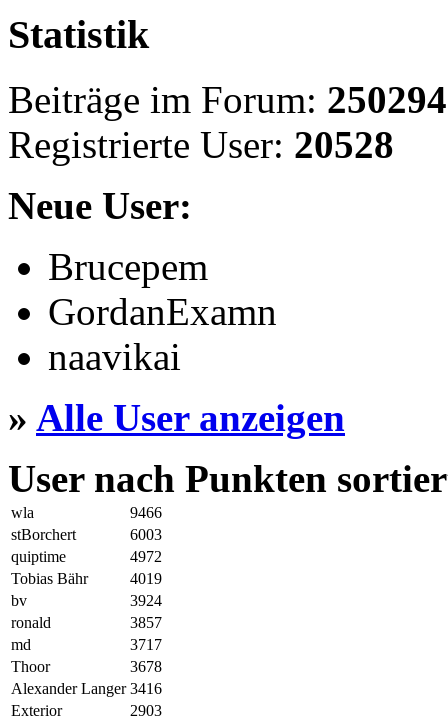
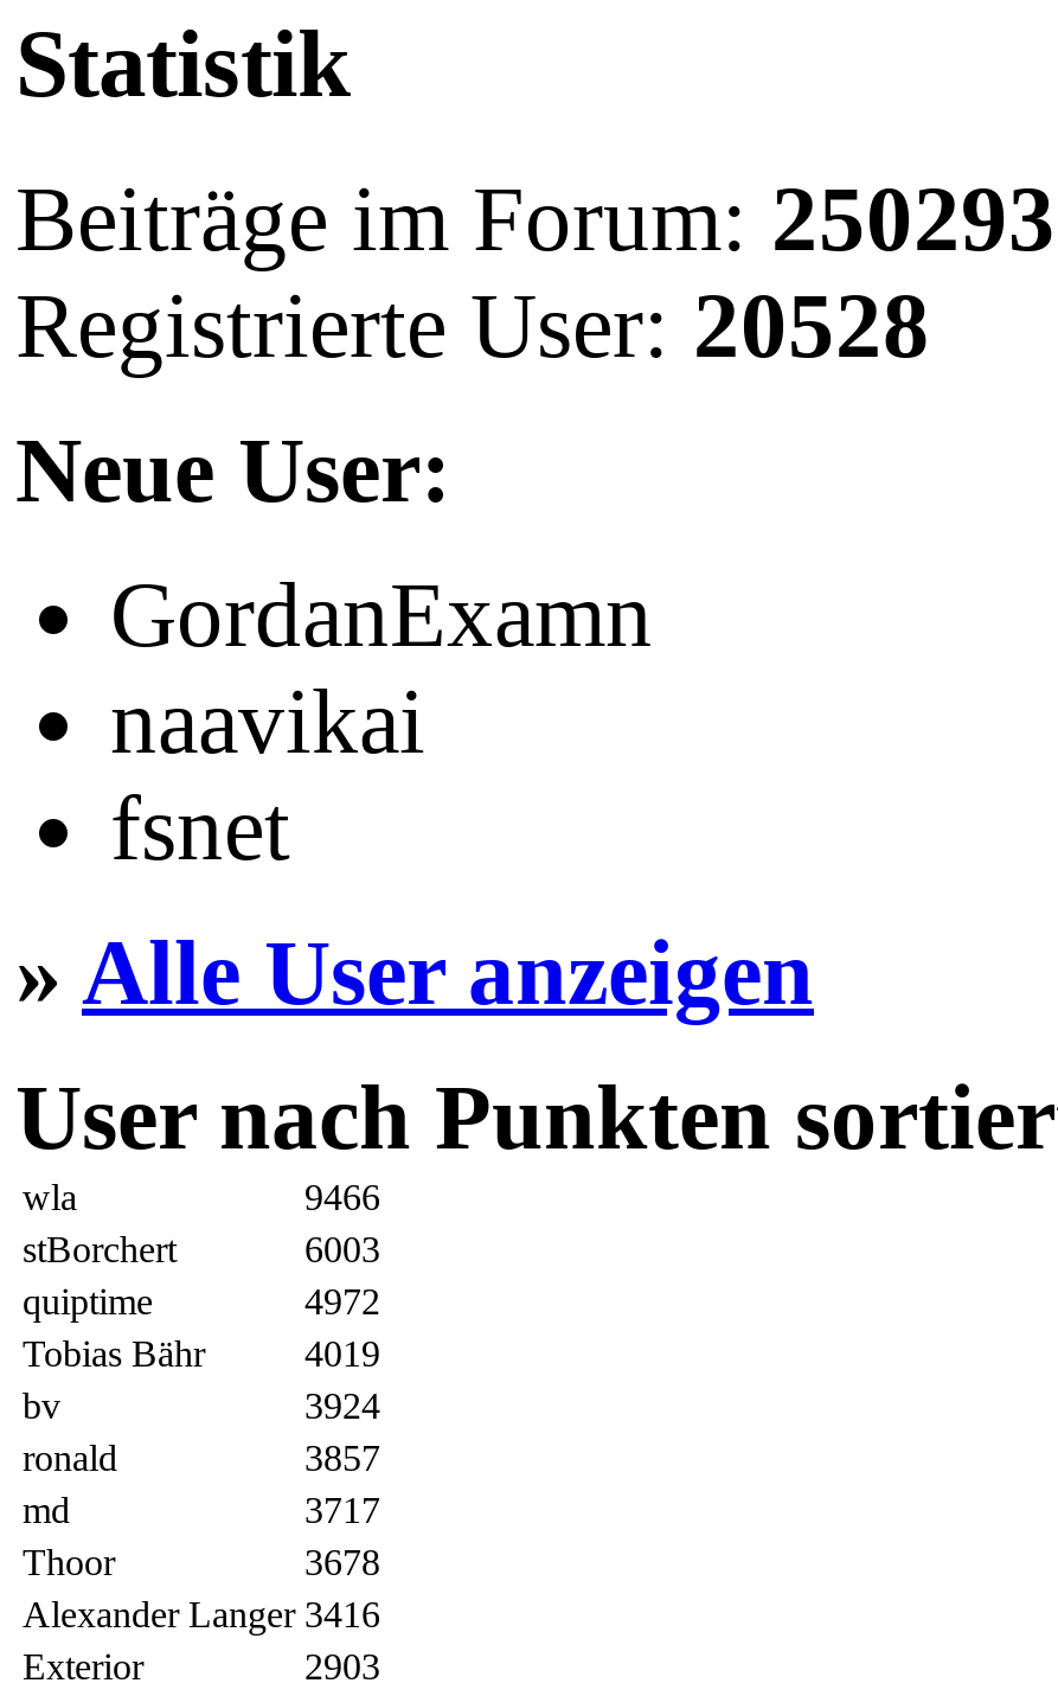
[8,78,447,121] Beiträge im Forum: 250294 -> [15,168,1056,270] Beiträge im Forum: 250293
[48,245,208,288] Brucepem -> none
moved [48,290,277,378] -> [110,563,653,772]: GordanExamn | naavikai
none -> [110,777,290,879] fsnet

